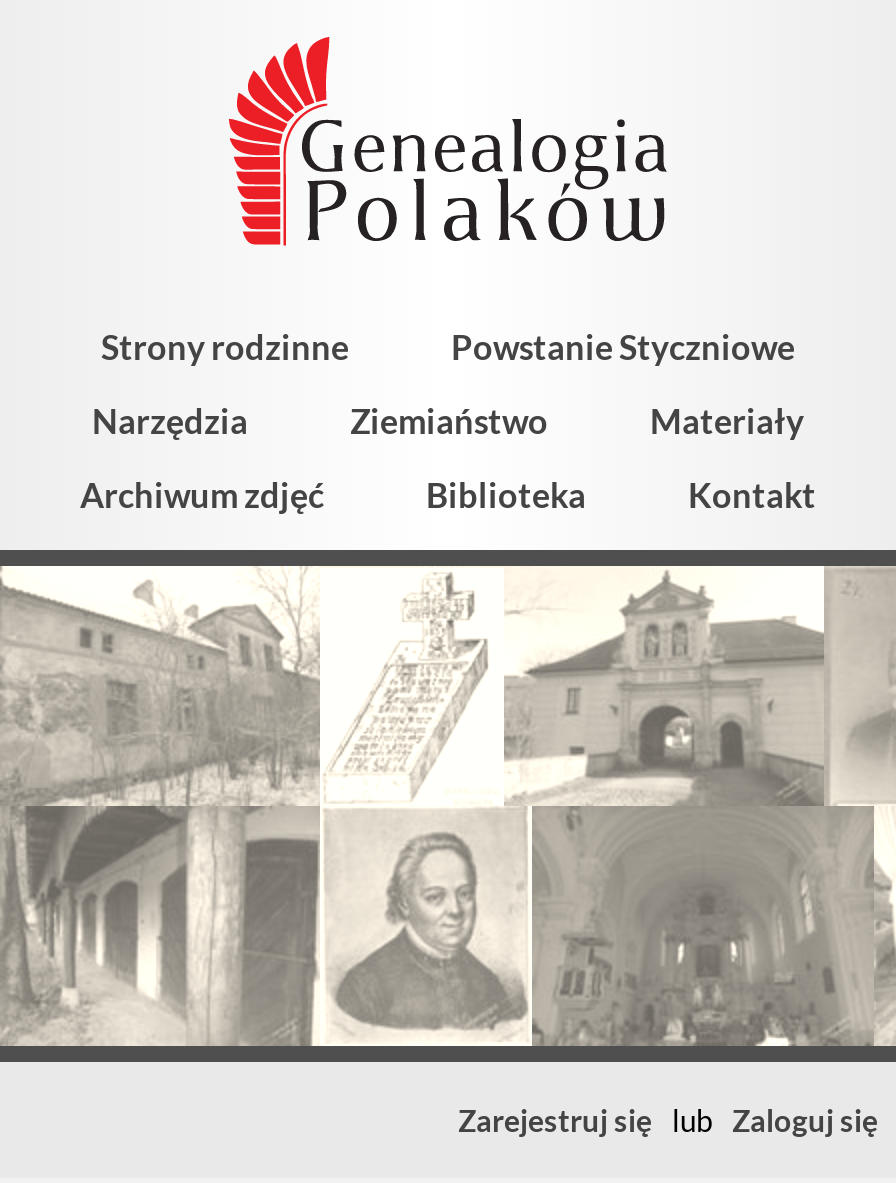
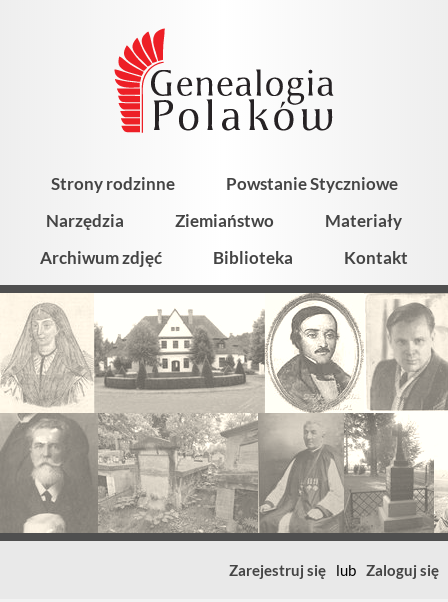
[6,564,890,1048] [image] -> [3,292,445,533] [image]

